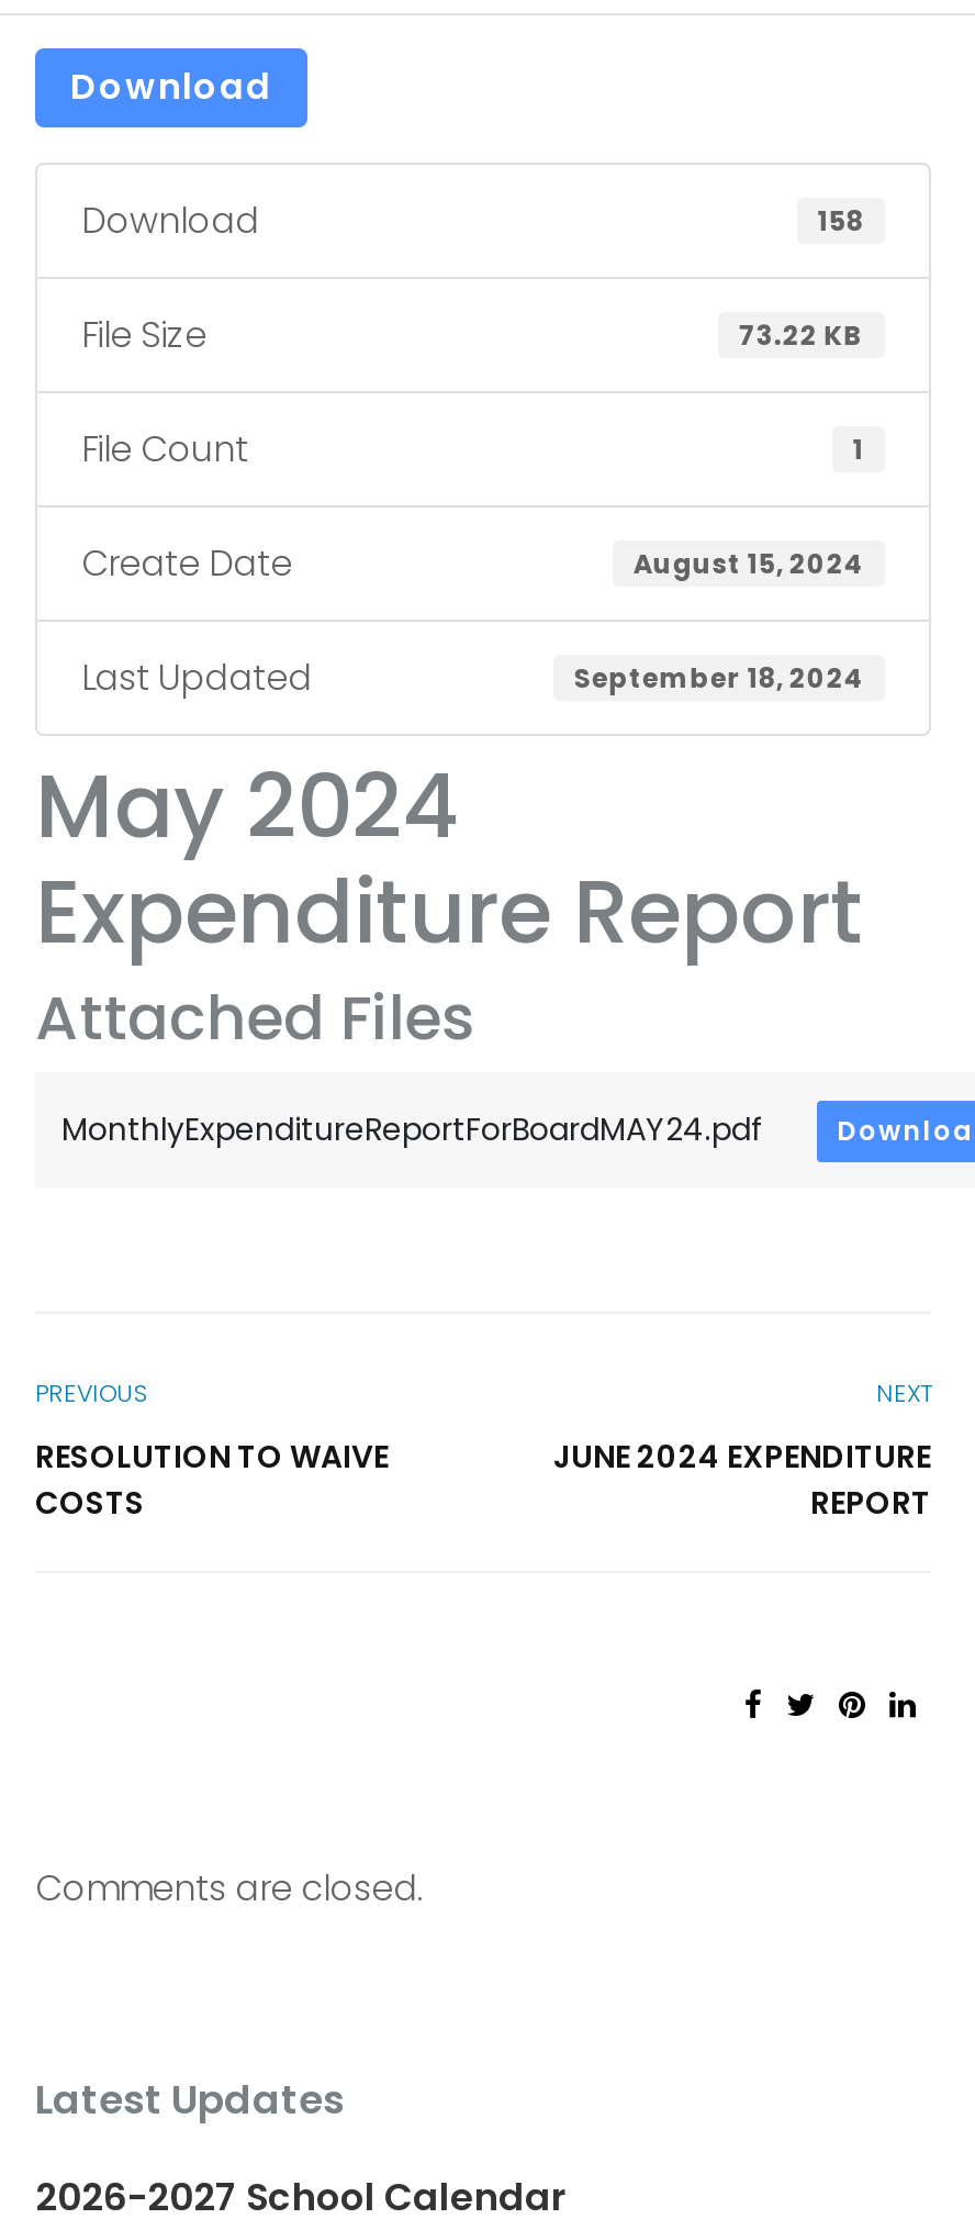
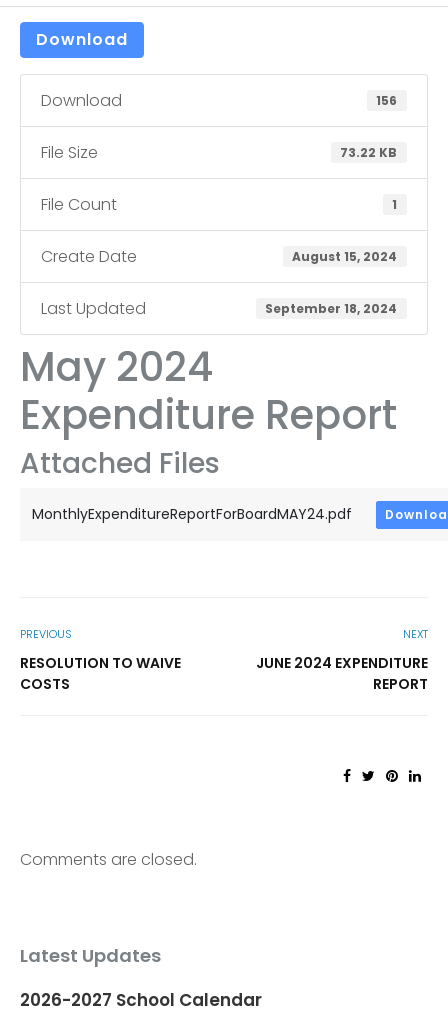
[818,201,864,238] 158 -> [376,91,397,108] 156

